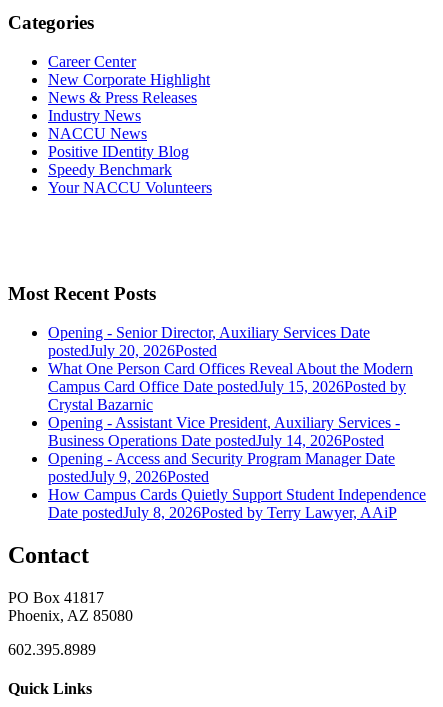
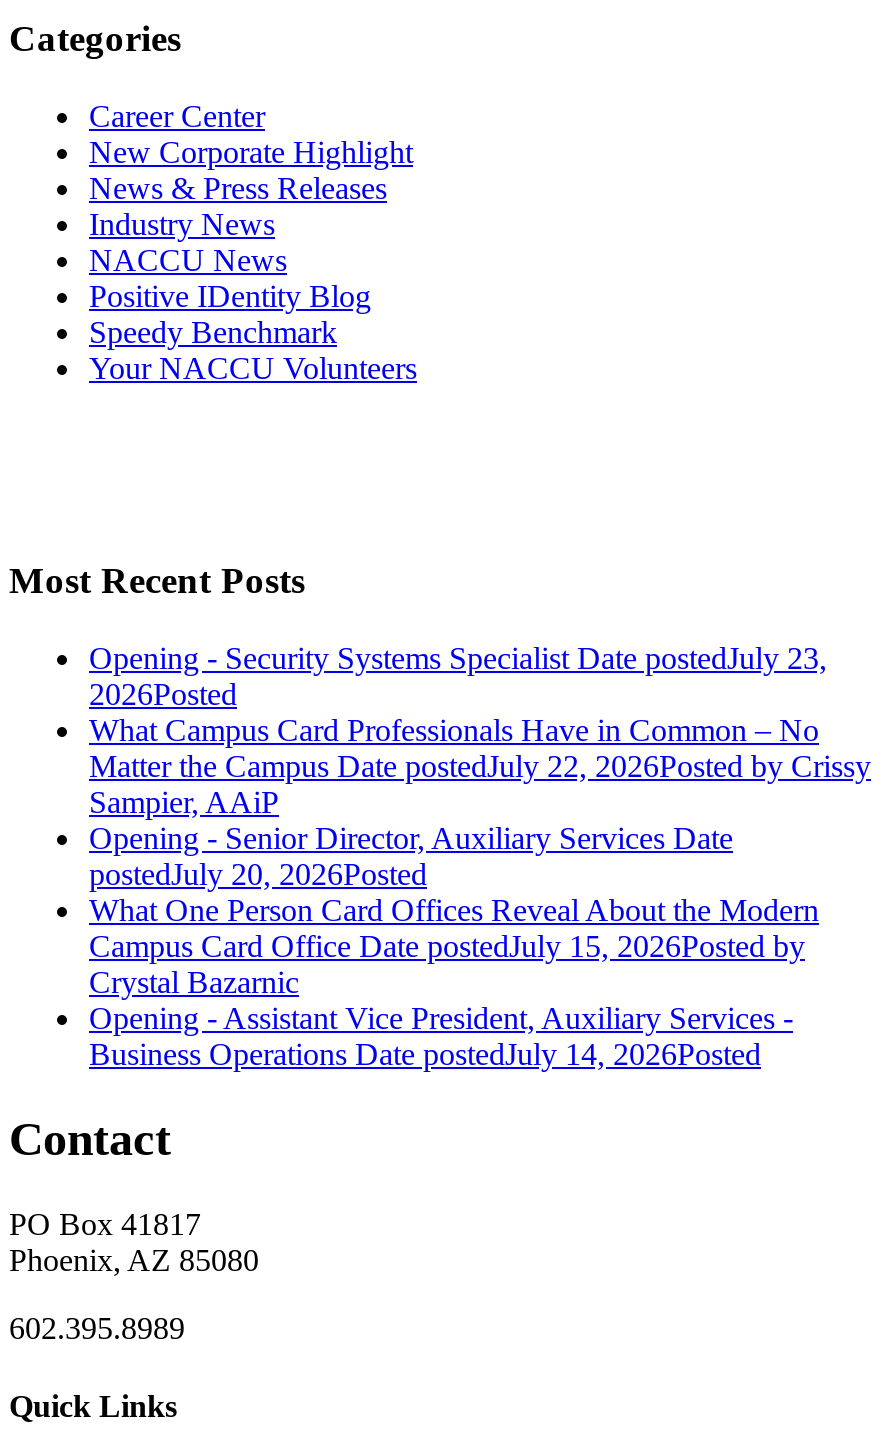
none -> [89,641,871,819] Opening - Security Systems Specialist Date postedJuly 23, | 2026Posted | What Campus Card Professionals Have in Common – No | Matter the Campus Date postedJuly 22, 2026Posted by Crissy | Sampier, AAiP
moved [48,324,413,449] -> [89,821,819,1071]: Opening - Senior Director, Auxiliary Services Date | postedJuly 20, 2026Posted | What One Person Card Offices Reveal About the Modern | Campus Card Office Date postedJuly 15, 2026Posted by | Crystal Bazarnic | Opening - Assistant Vice President, Auxiliary Services - | Business Operations Date postedJuly 14, 2026Posted
[48,450,426,521] Opening - Access and Security Program Manager Date | postedJuly 9, 2026Posted | How Campus Cards Quietly Support Student Independence | Date postedJuly 8, 2026Posted by Terry Lawyer, AAiP -> none

